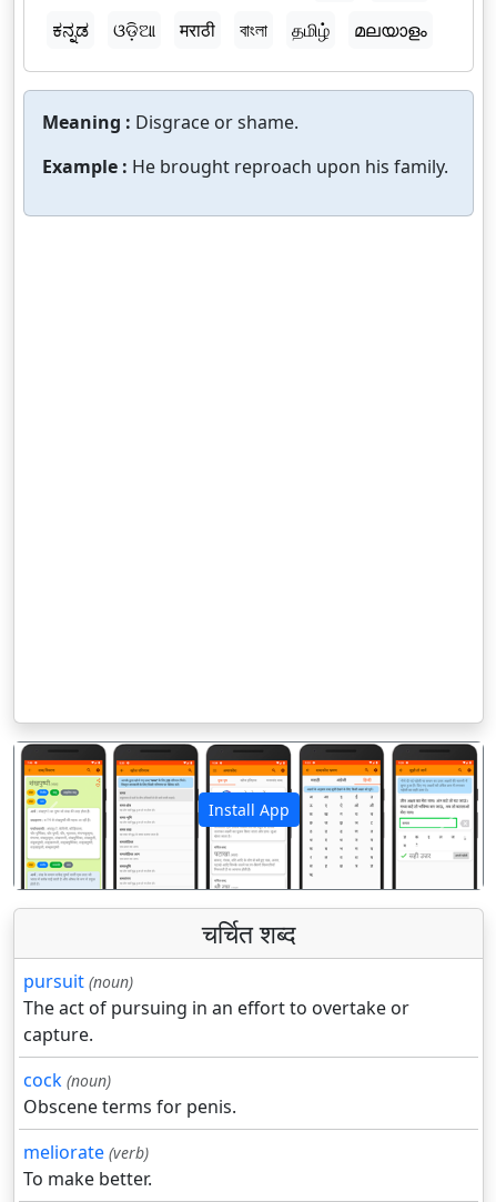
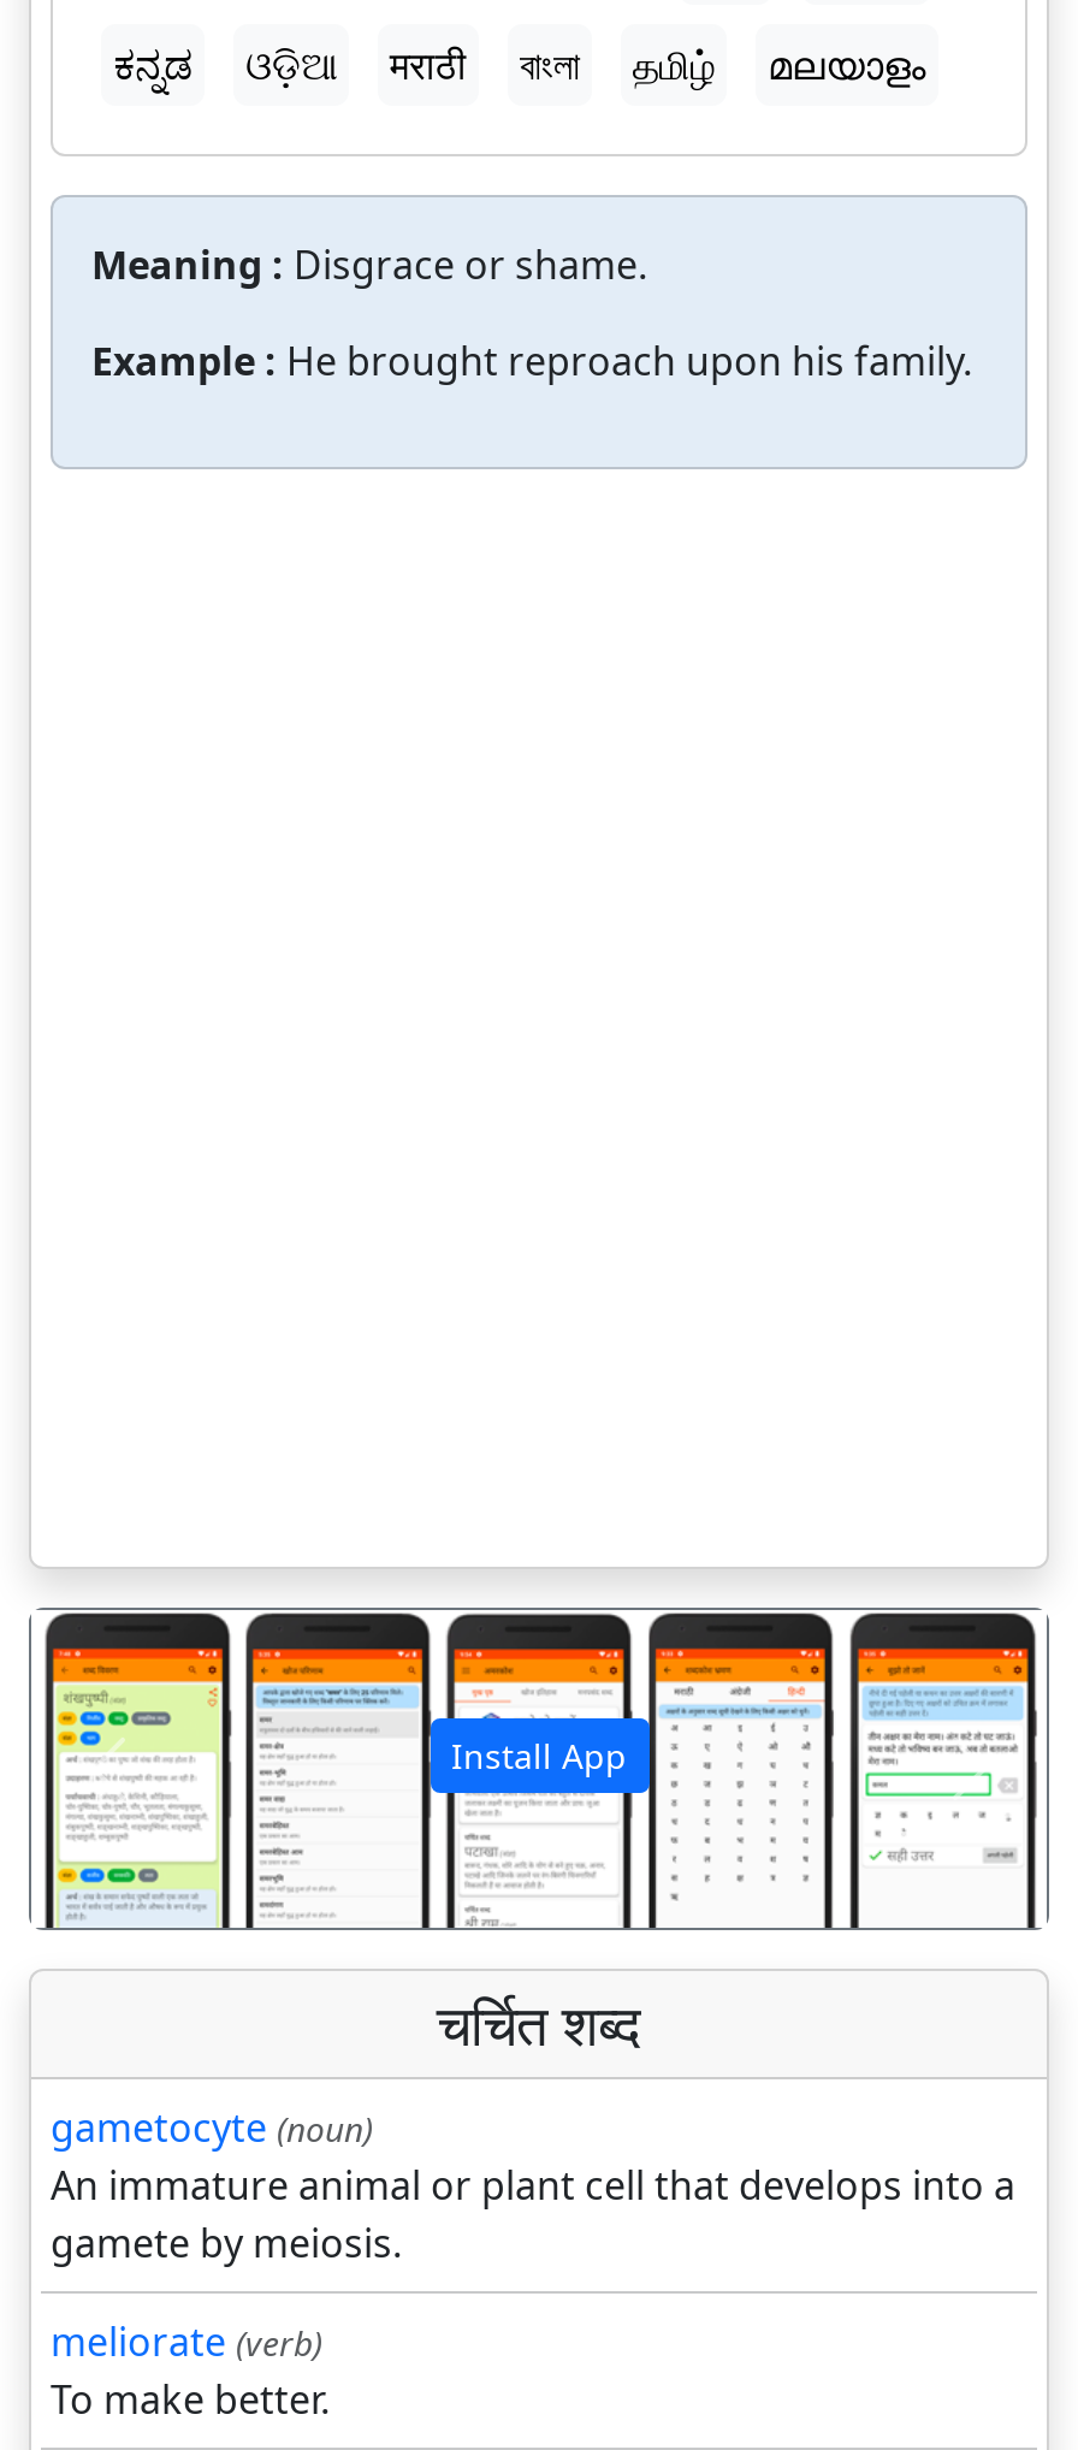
[23,969,409,1119] pursuit (noun) | The act of pursuing in an effort to overtake or | capture. | cock (noun) | Obscene terms for penis. -> [51,2102,1015,2270] gametocyte (noun) | An immature animal or plant cell that develops into a | gamete by meiosis.

